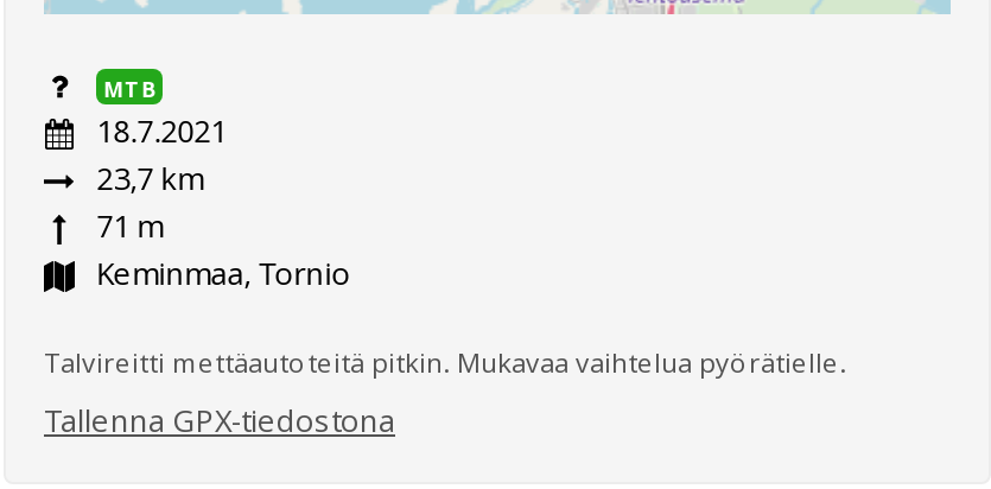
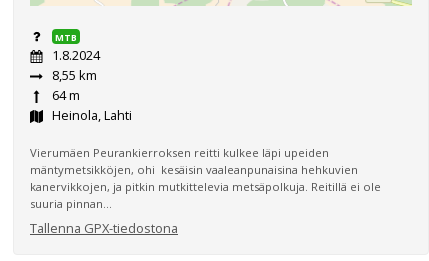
[89,110,351,296] 18.7.2021 | 23,7 km | 71 m | Keminmaa, Tornio -> [49,46,132,124] 1.8.2024 | 8,55 km | 64 m | Heinola, Lahti
[44,344,846,380] Talvireitti mettäautoteitä pitkin. Mukavaa vaihtelua pyörätielle. -> [30,145,381,211] Vierumäen Peurankierroksen reitti kulkee läpi upeiden | mäntymetsikköjen, ohi kesäisin vaaleanpunaisina hehkuvien | kanervikkojen, ja pitkin mutkittelevia metsäpolkuja. Reitillä ei ole | suuria pinnan...

